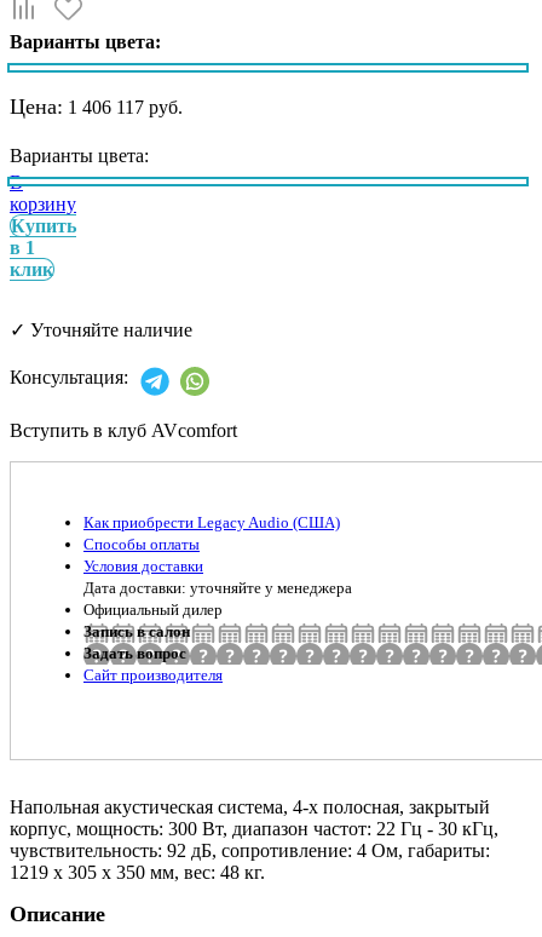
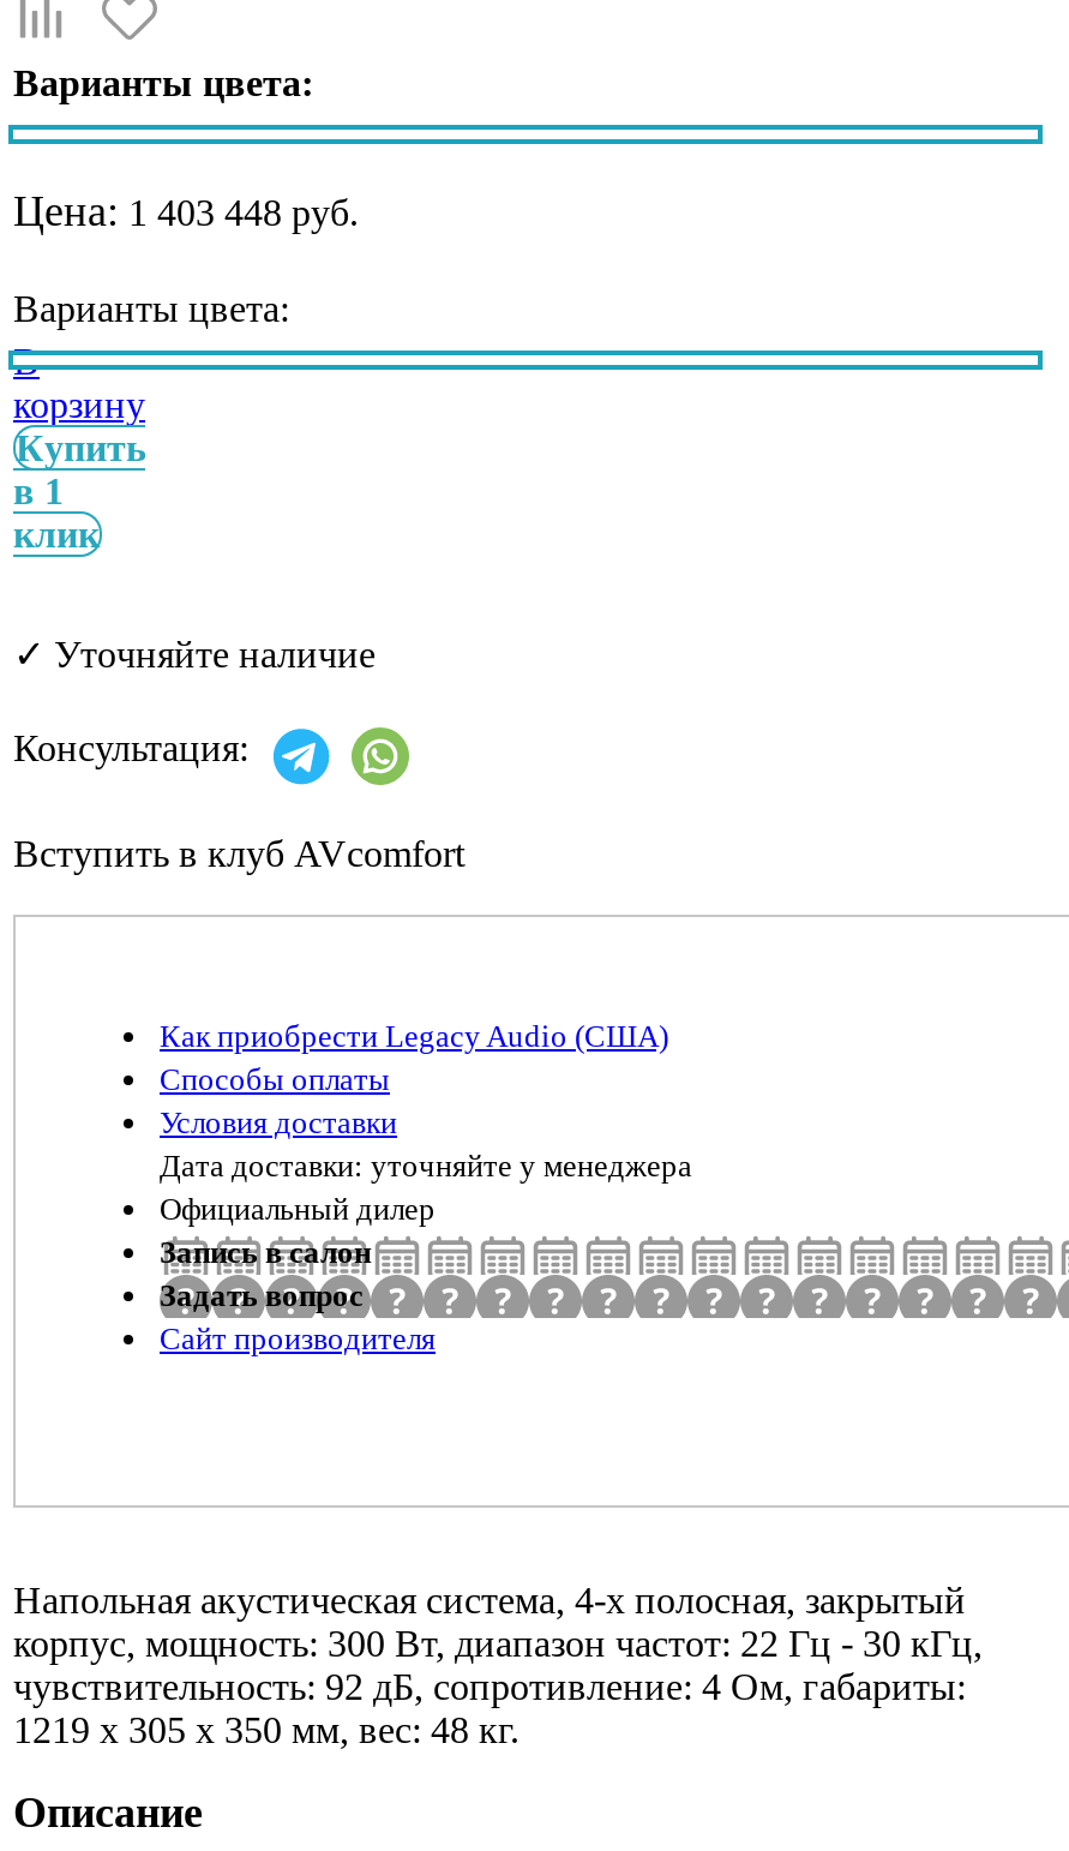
[10,94,183,119] Цена: 1 406 117 руб. -> [13,187,359,235] Цена: 1 403 448 руб.

